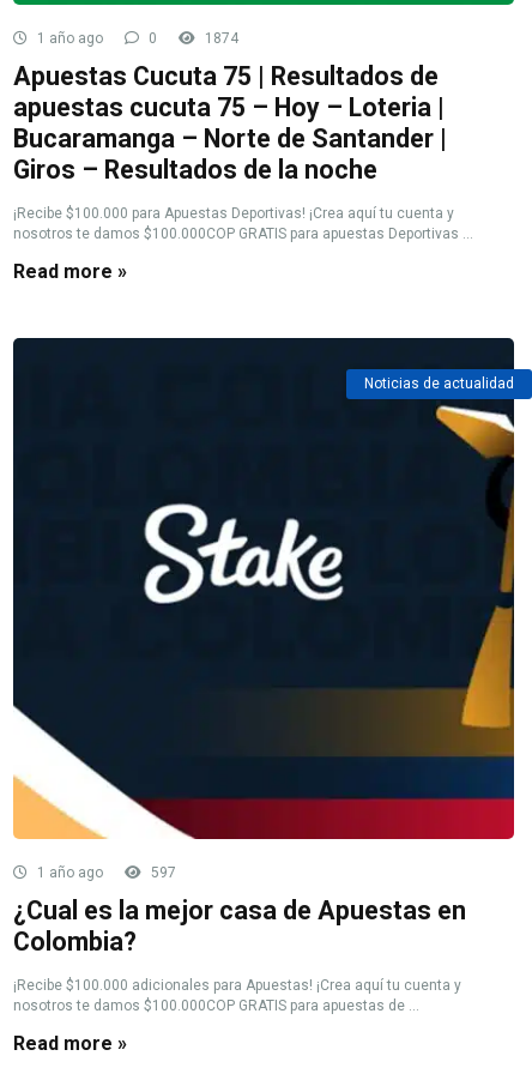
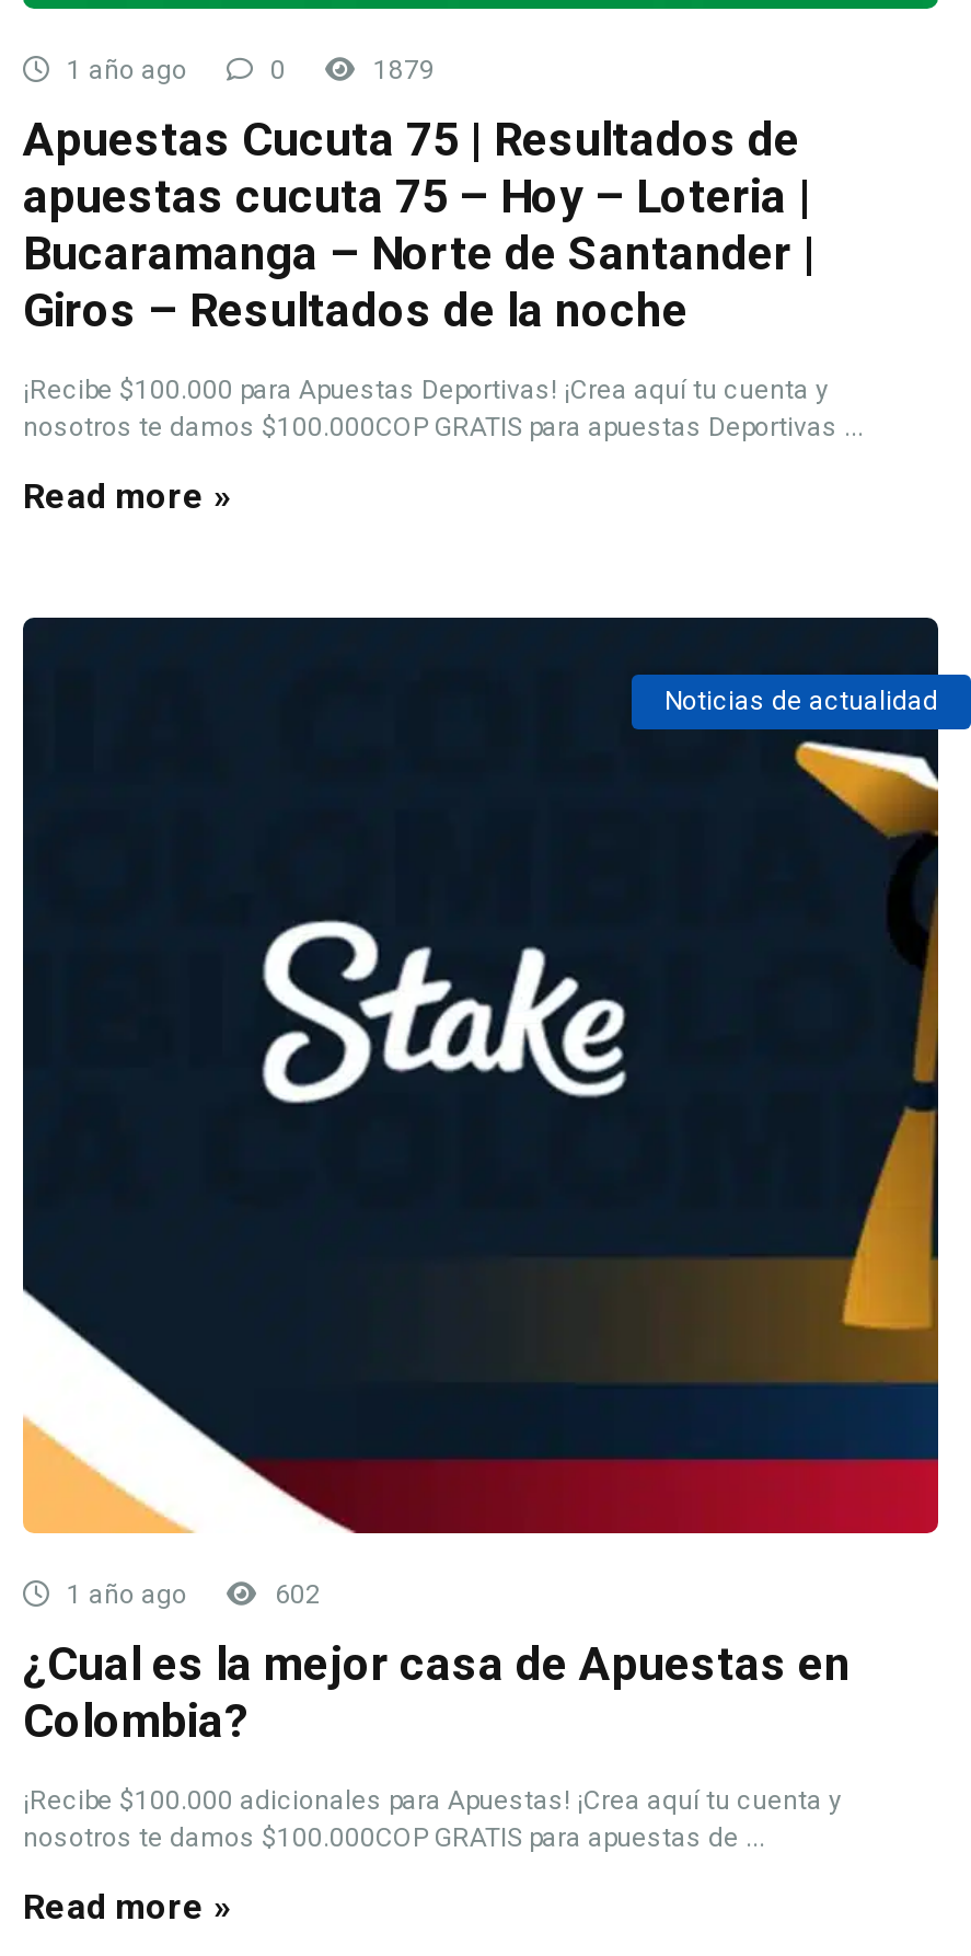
[201,30,238,47] 1874 -> [367,55,435,85] 1879
[147,864,176,881] 597 -> [268,1579,321,1610] 602

